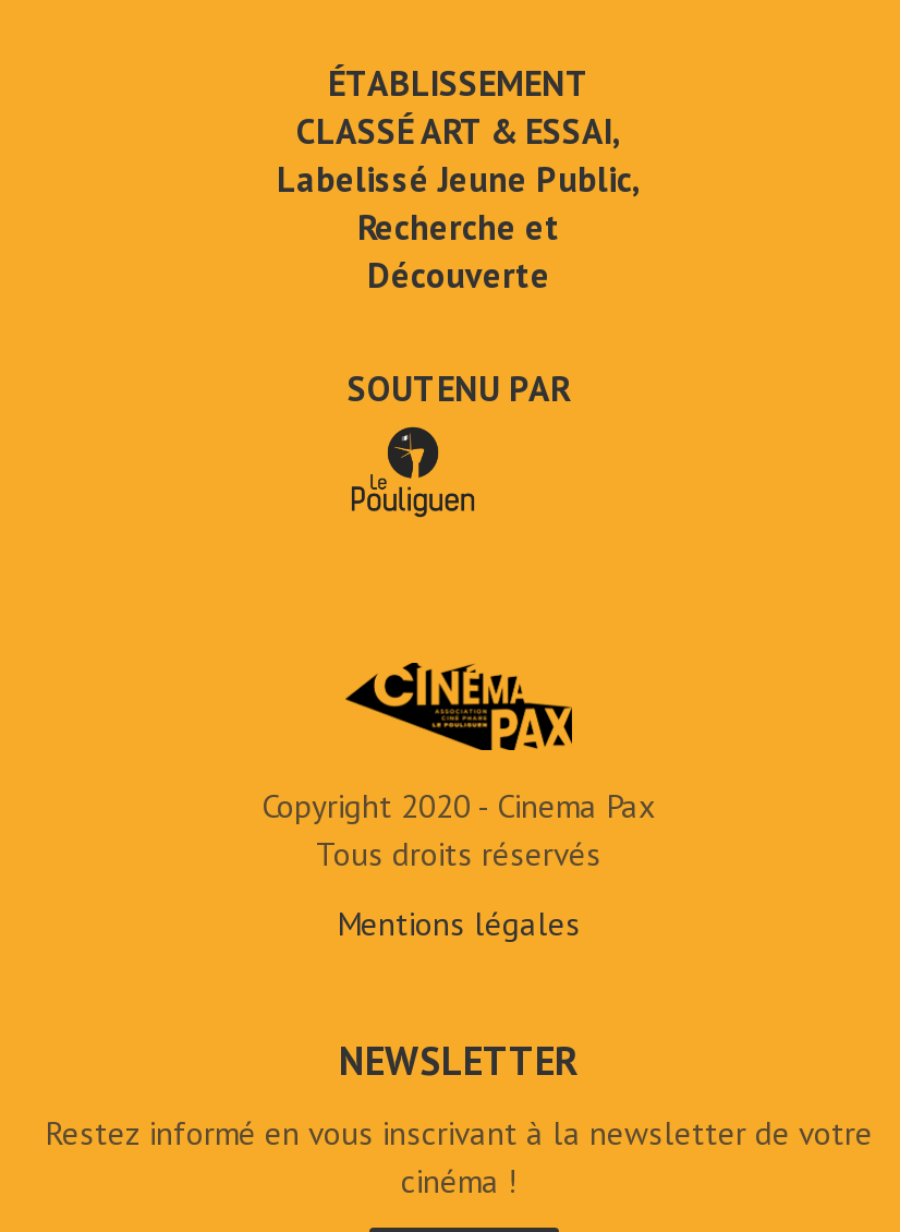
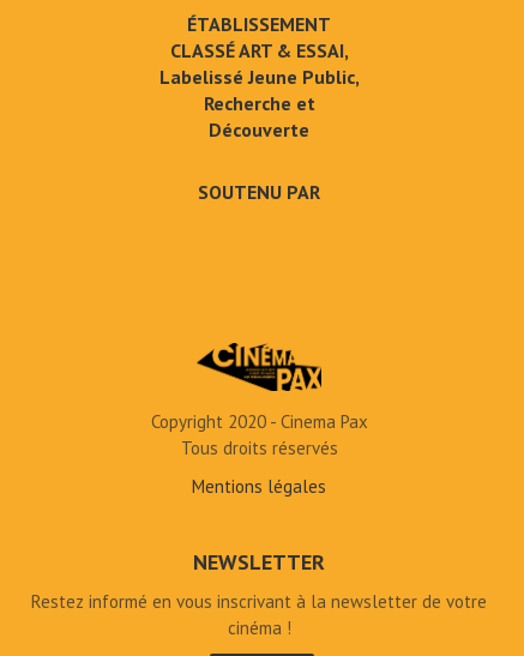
[350,425,476,519] [image] -> none

